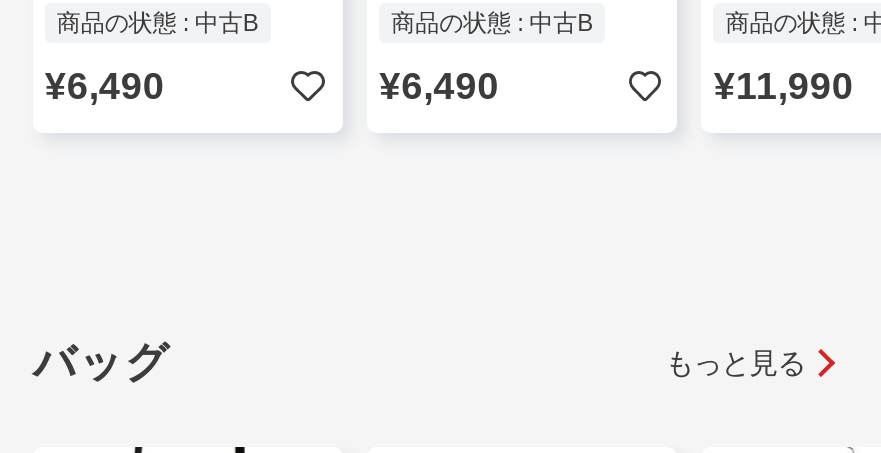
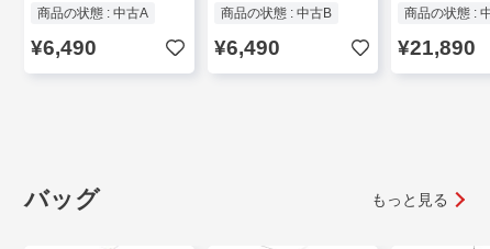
[57,10,259,38] 商品の状態 : 中古B -> [37,6,148,21] 商品の状態 : 中古A
[714,65,854,107] ¥11,990 -> [398,36,476,59] ¥21,890

